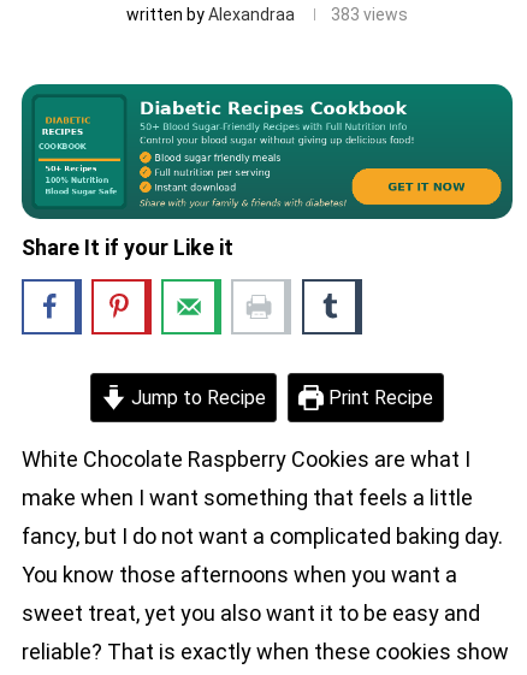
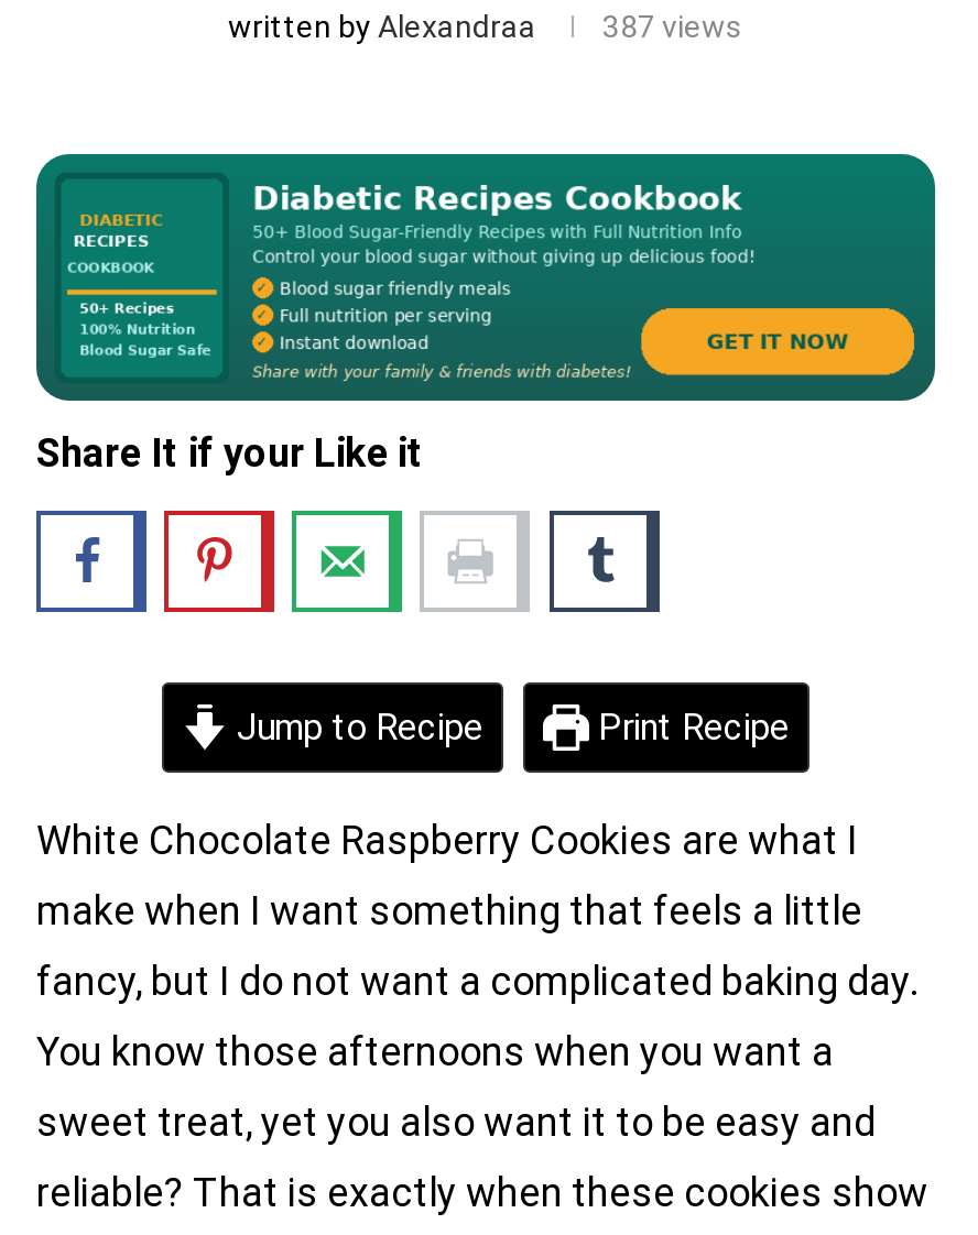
[126,5,408,24] written by Alexandraa 383 views -> [228,9,743,45] written by Alexandraa 387 views

